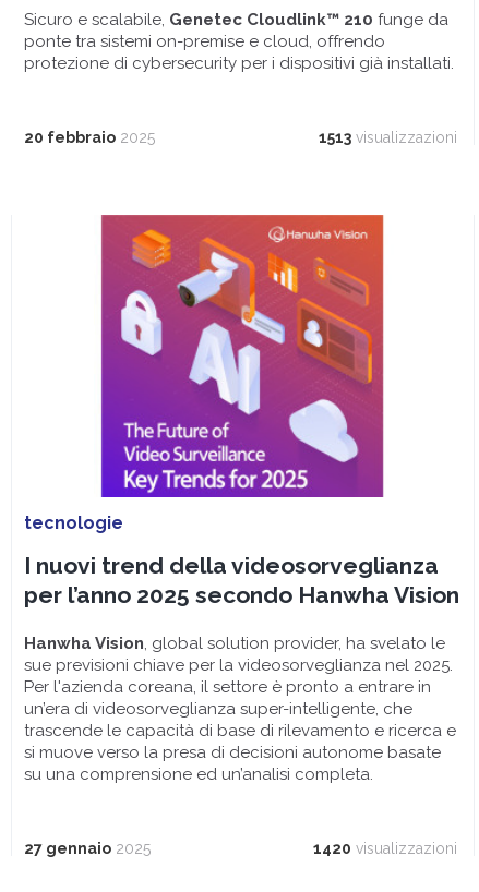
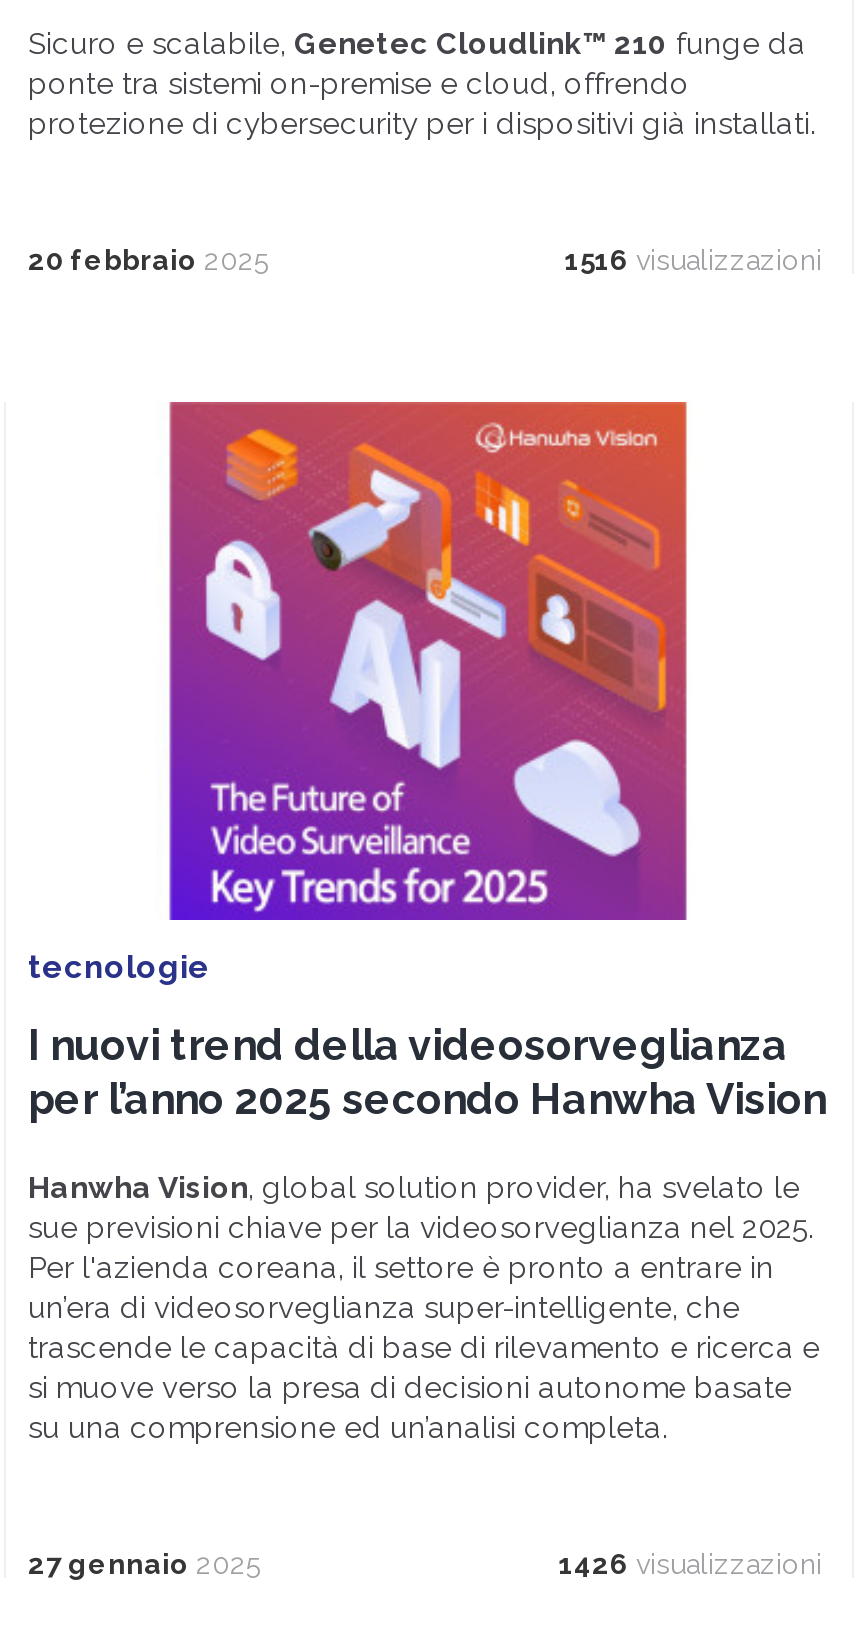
[319,129,457,146] 1513 visualizzazioni -> [564,244,822,276] 1516 visualizzazioni
[313,840,457,857] 1420 visualizzazioni -> [558,1548,822,1580] 1426 visualizzazioni

